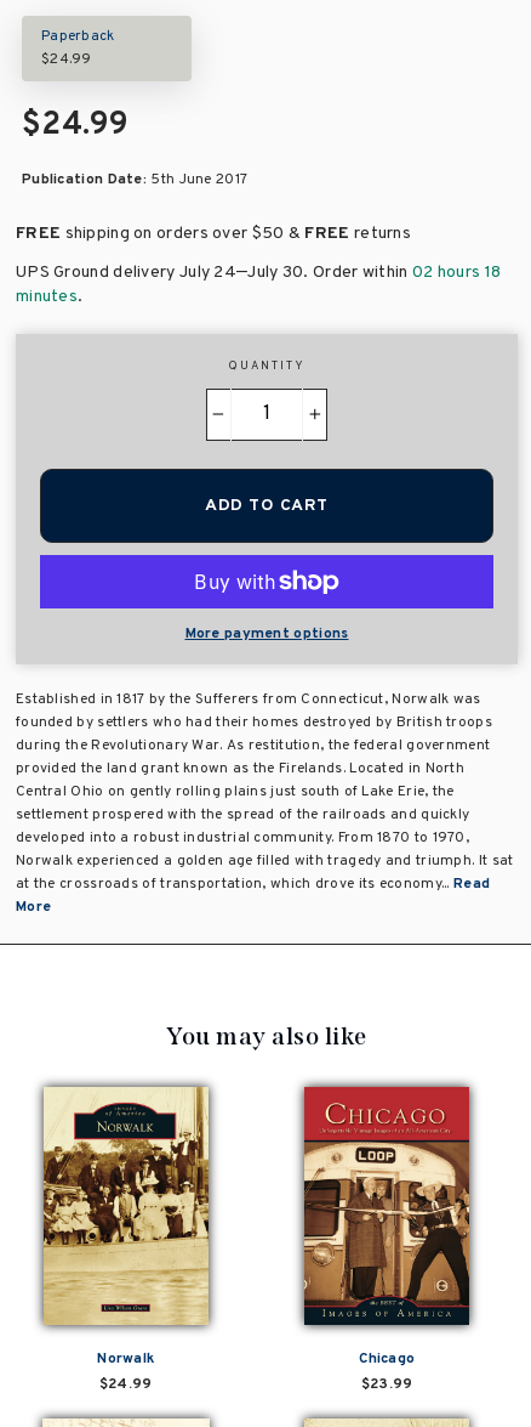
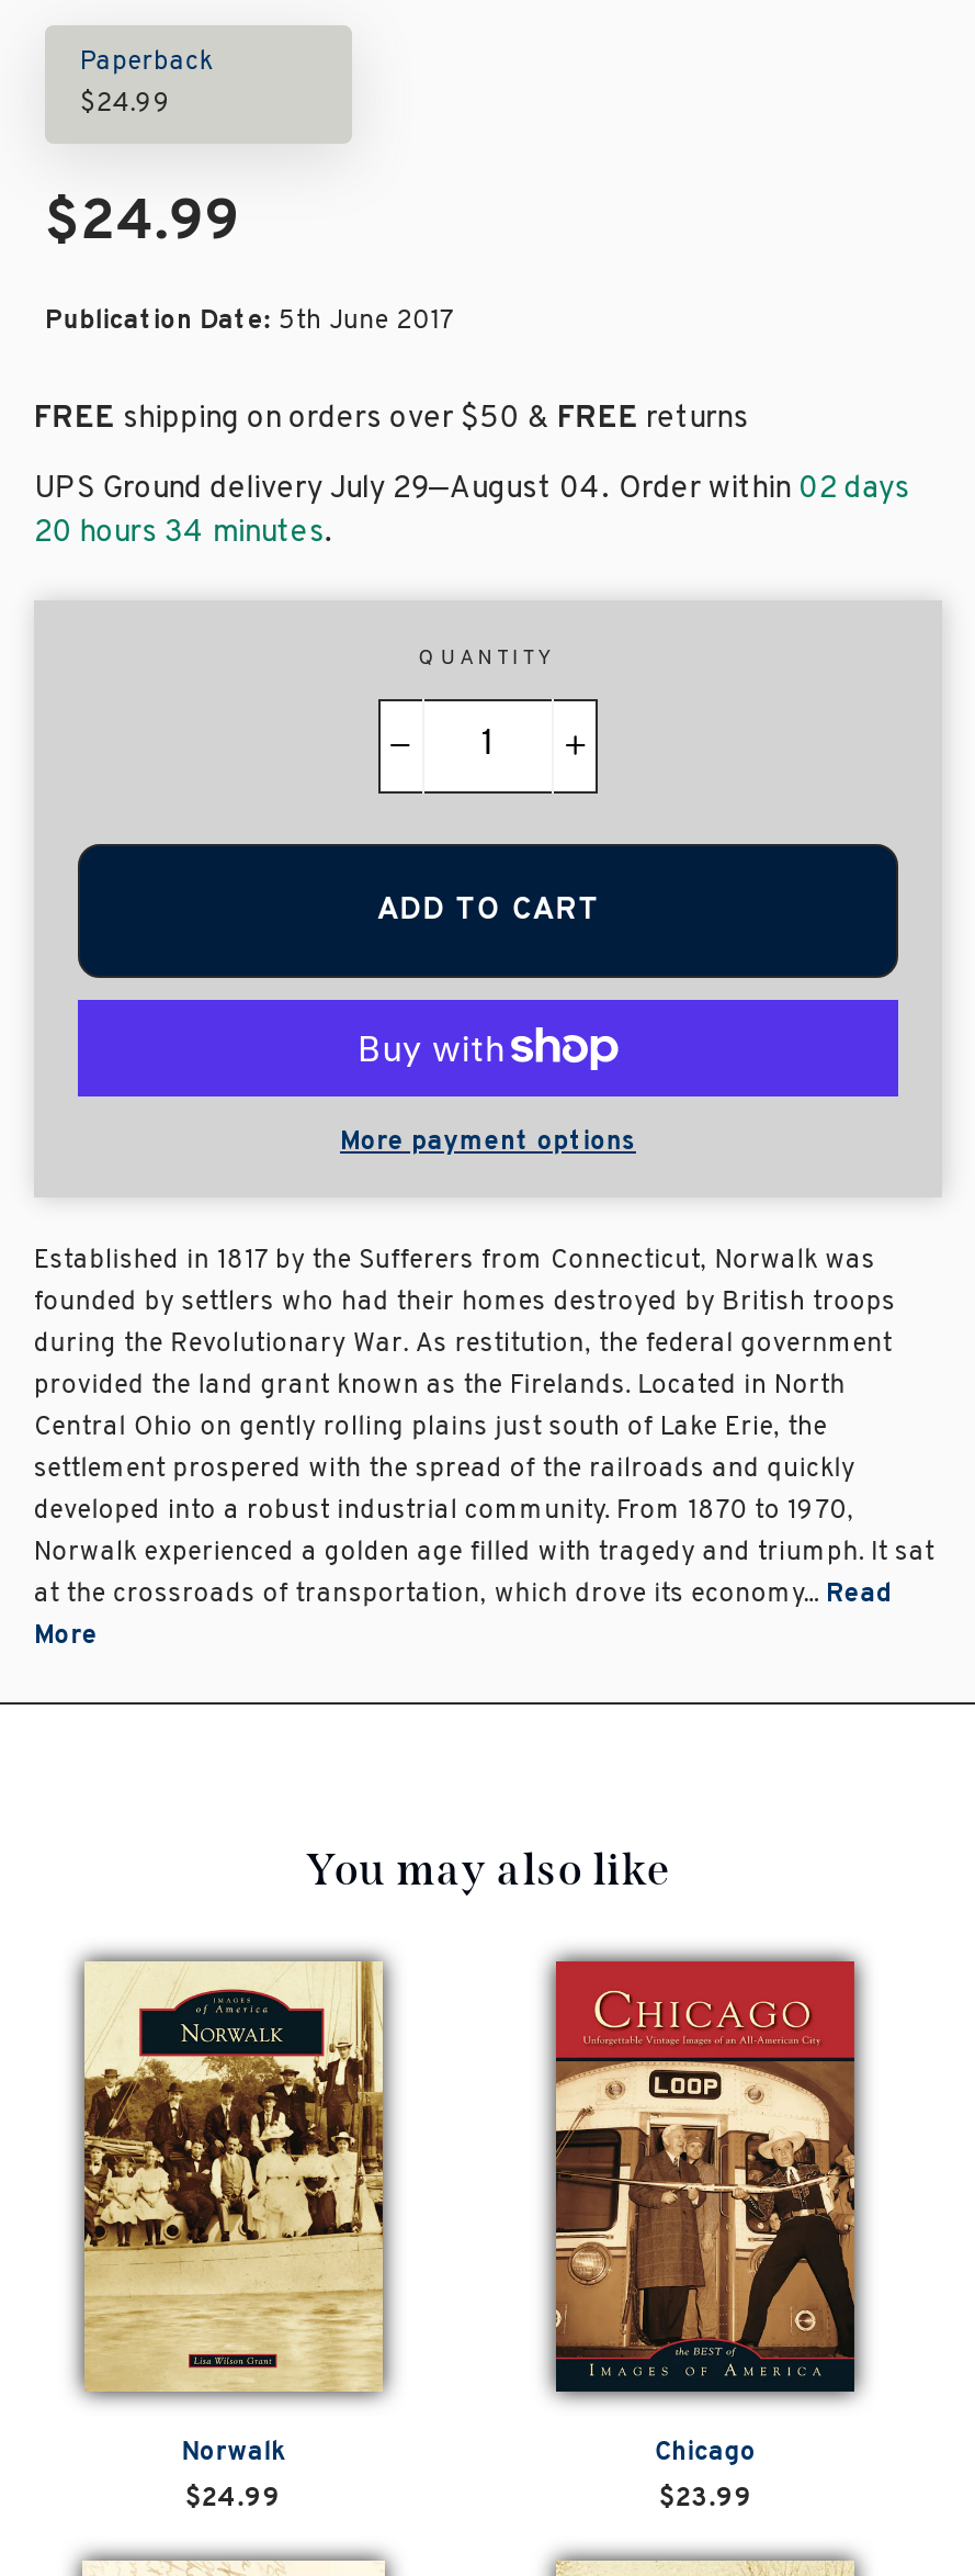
[16,260,501,307] UPS Ground delivery July 24–July 30. Order within 02 hours 18 | minutes. -> [34,466,911,552] UPS Ground delivery July 29–August 04. Order within 02 days | 20 hours 34 minutes.

